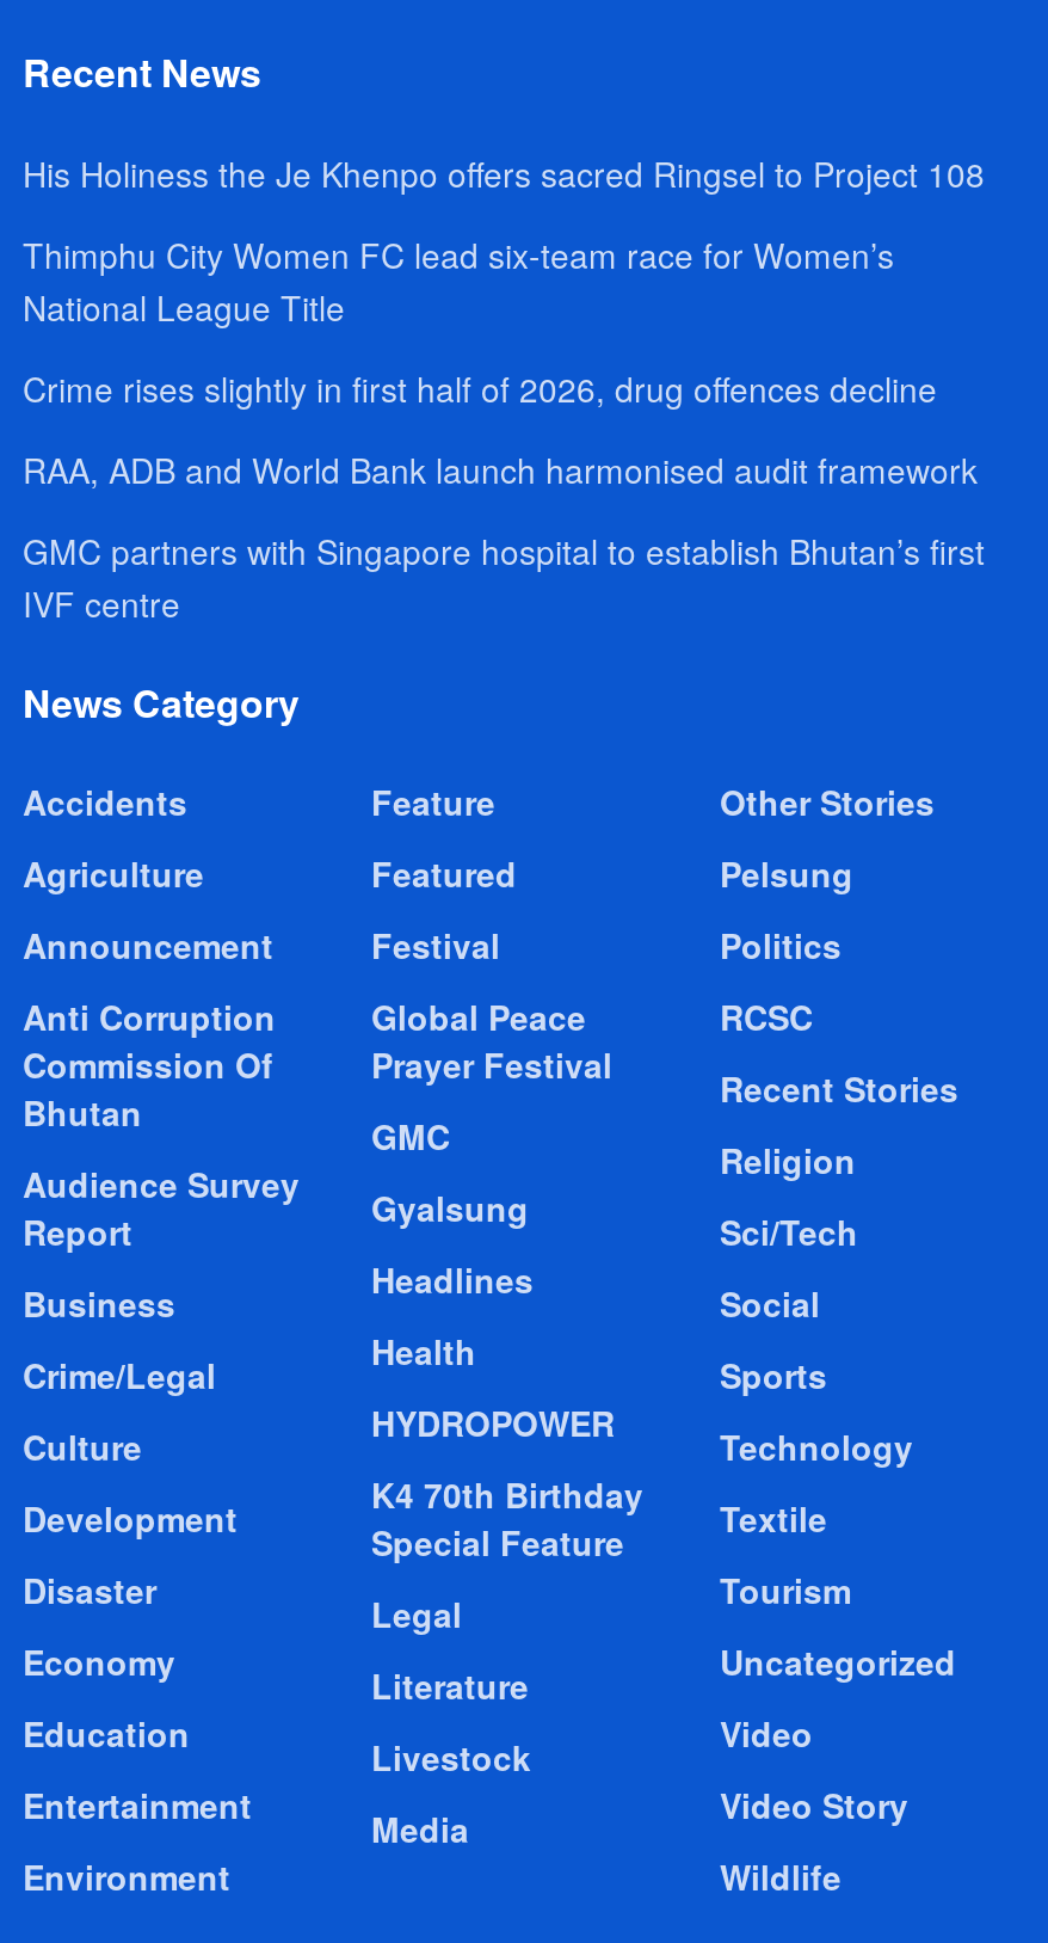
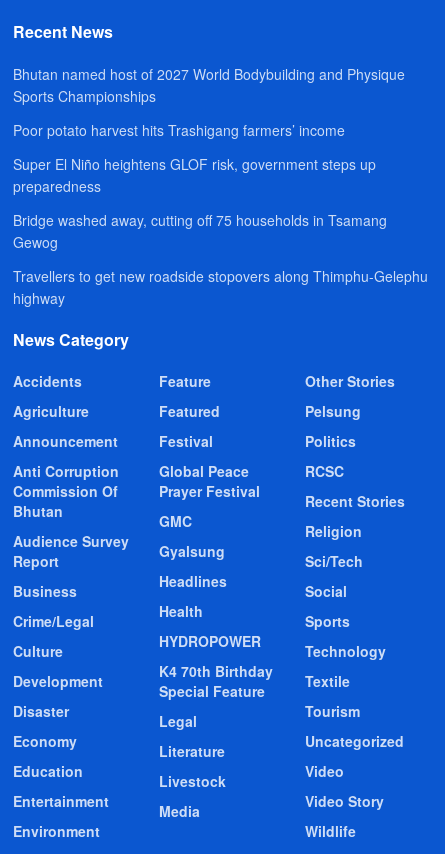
[23,150,985,198] His Holiness the Je Khenpo offers sacred Ringsel to Project 108 -> [13,64,405,106] Bhutan named host of 2027 World Bodybuilding and Physique | Sports Championships
[23,231,894,331] Thimphu City Women FC lead six-team race for Women’s | National League Title -> [13,120,345,140] Poor potato harvest hits Trashigang farmers’ income
[23,365,937,412] Crime rises slightly in first half of 2026, drug offences decline -> [13,154,376,196] Super El Niño heightens GLOF risk, government steps up | preparedness
[23,446,978,494] RAA, ADB and World Bank launch harmonised audit framework -> [13,210,387,252] Bridge washed away, cutting off 75 households in Tsamang | Gewog
[23,527,985,627] GMC partners with Singapore hospital to establish Bhutan’s first | IVF centre -> [13,266,428,308] Travellers to get new roadside stopovers along Thimphu-Gelephu | highway

